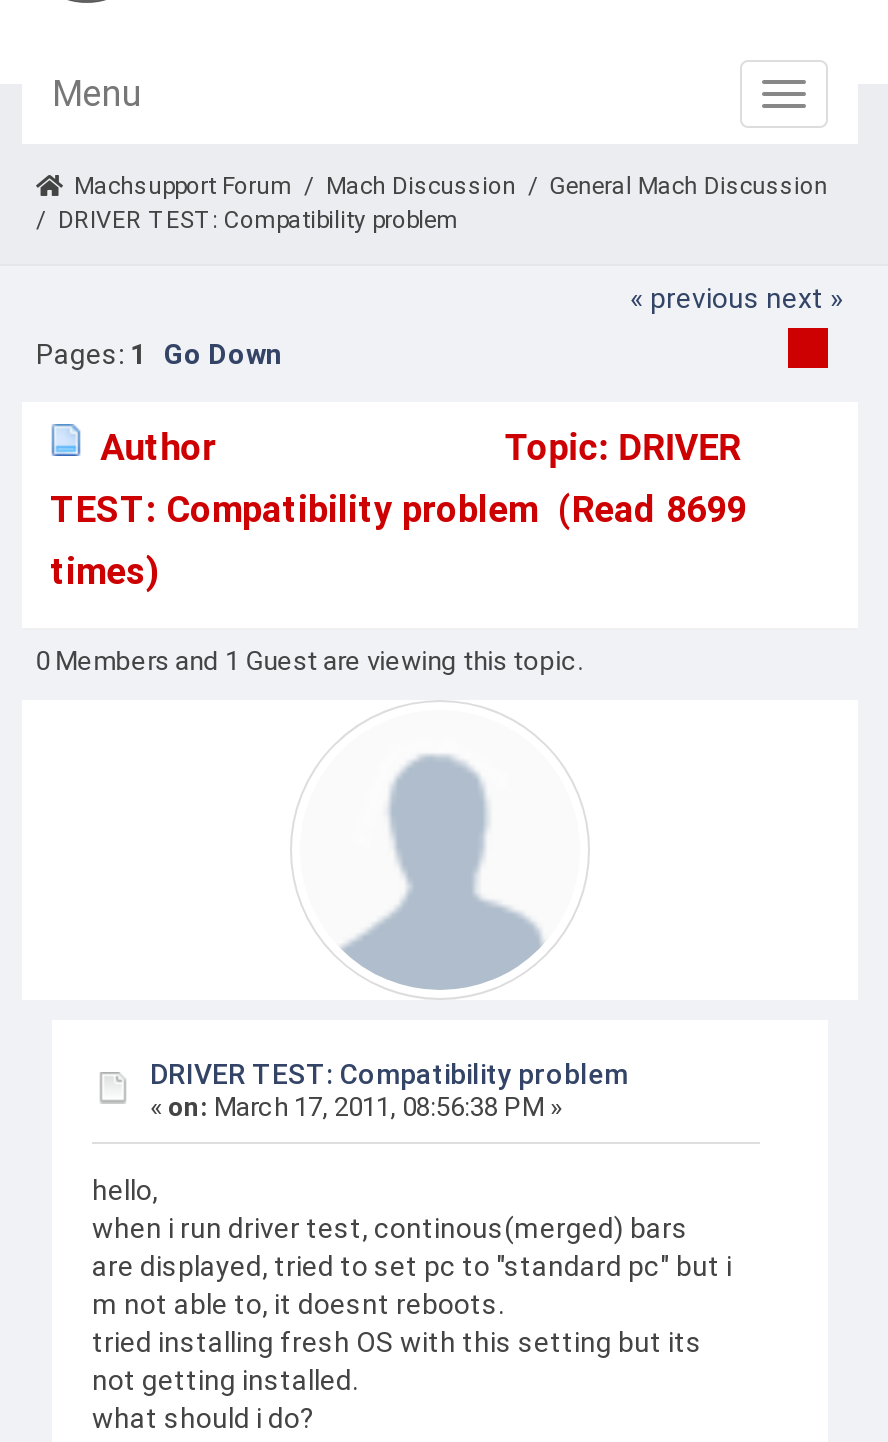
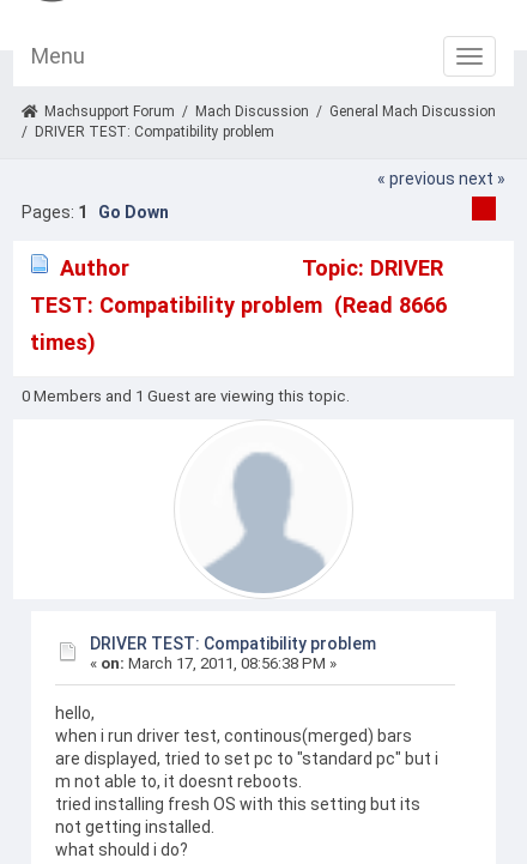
[50,488,746,530] TEST: Compatibility problem (Read 8699 -> [30,292,447,317] TEST: Compatibility problem (Read 8666

